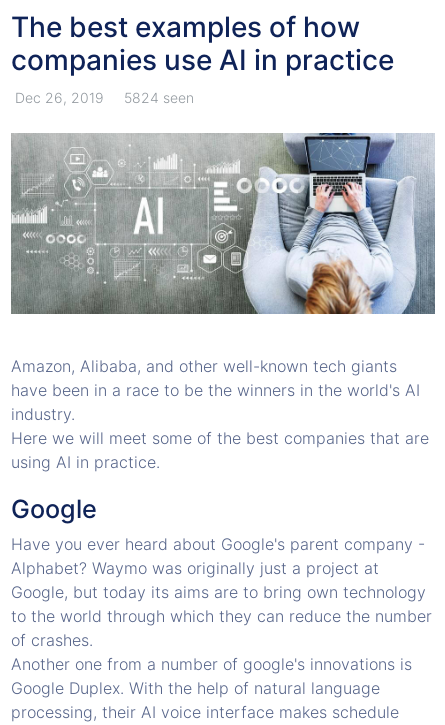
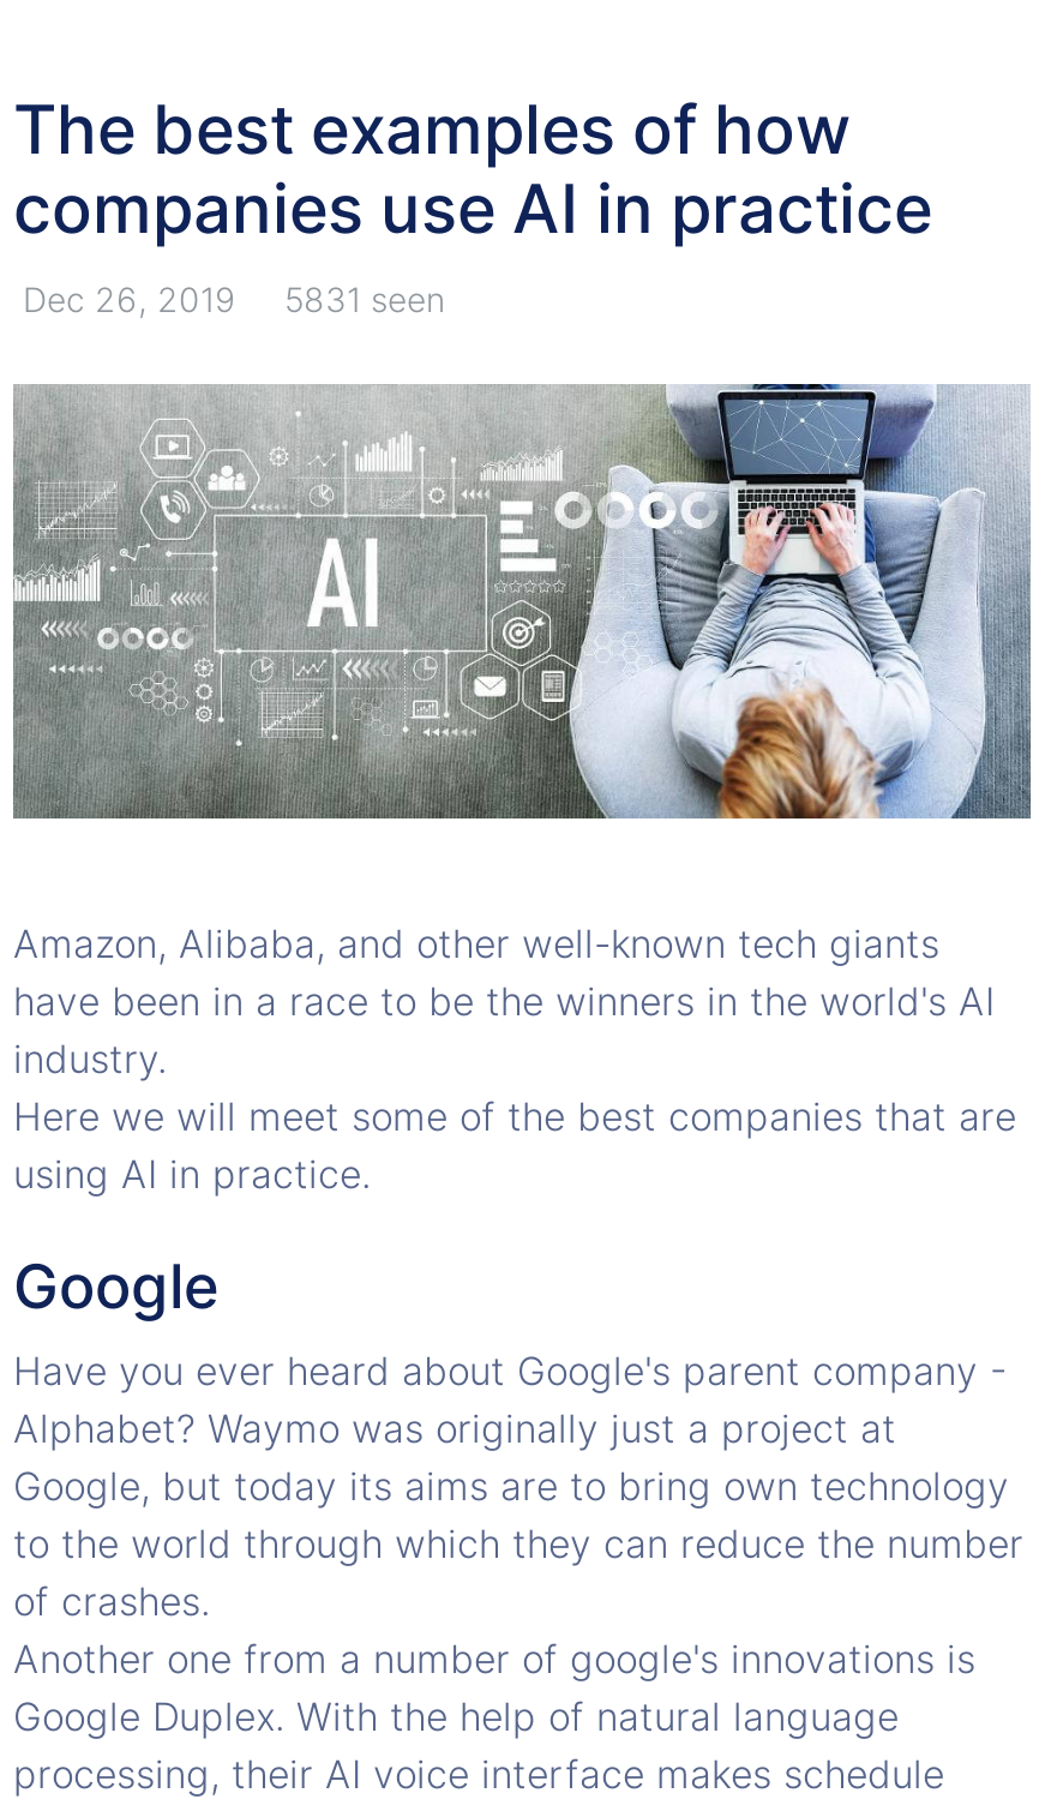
[11,89,194,106] Dec 26, 2019 5824 seen -> [13,278,445,319] Dec 26, 2019 5831 seen

